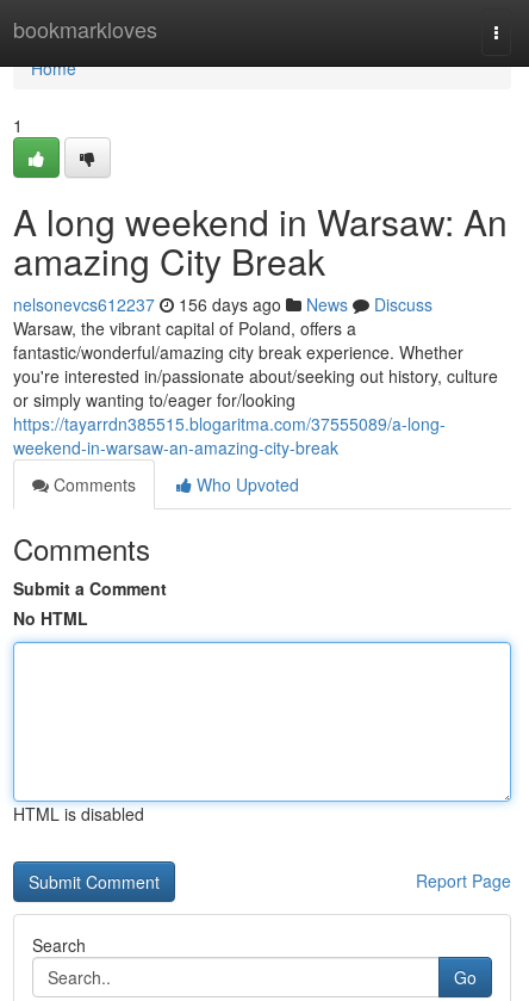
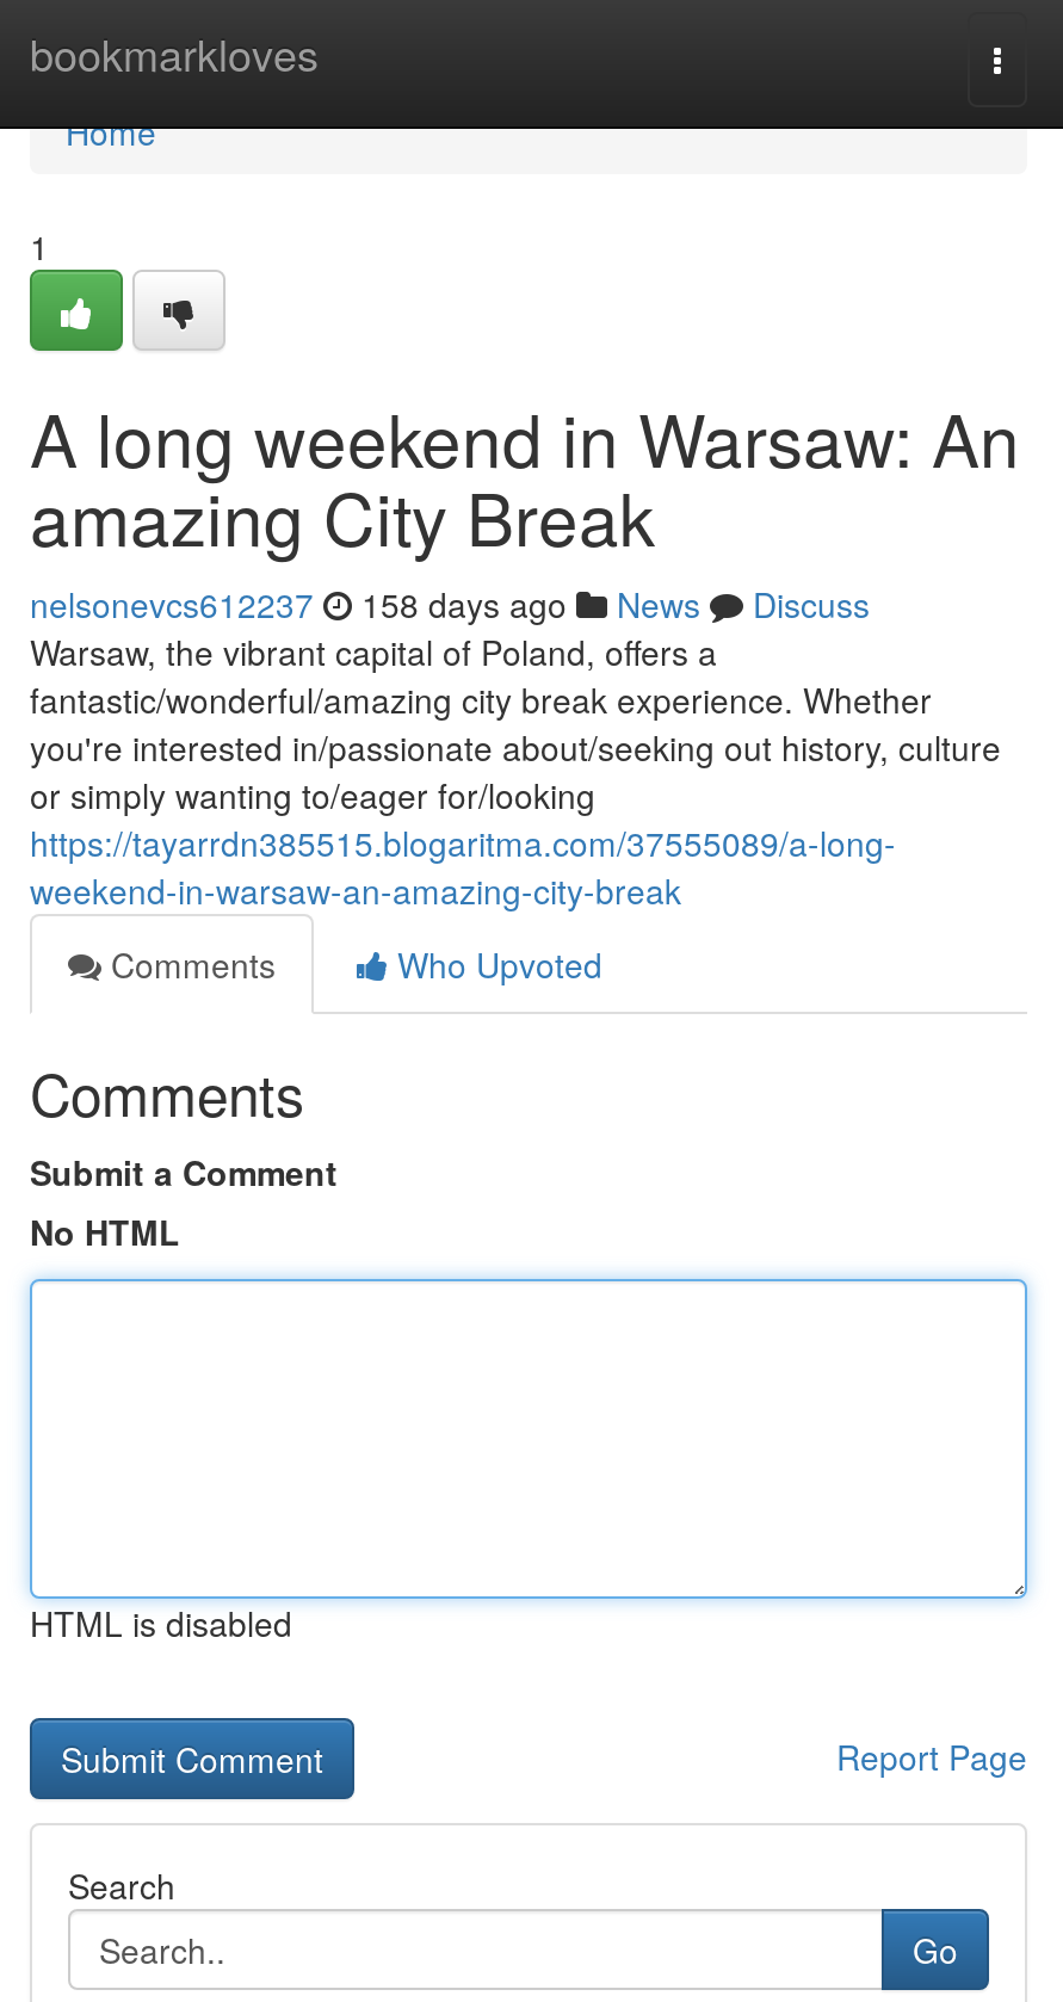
[13,292,432,316] nelsonevcs612237 156 days ago News Discuss -> [30,580,870,628] nelsonevcs612237 158 days ago News Discuss

